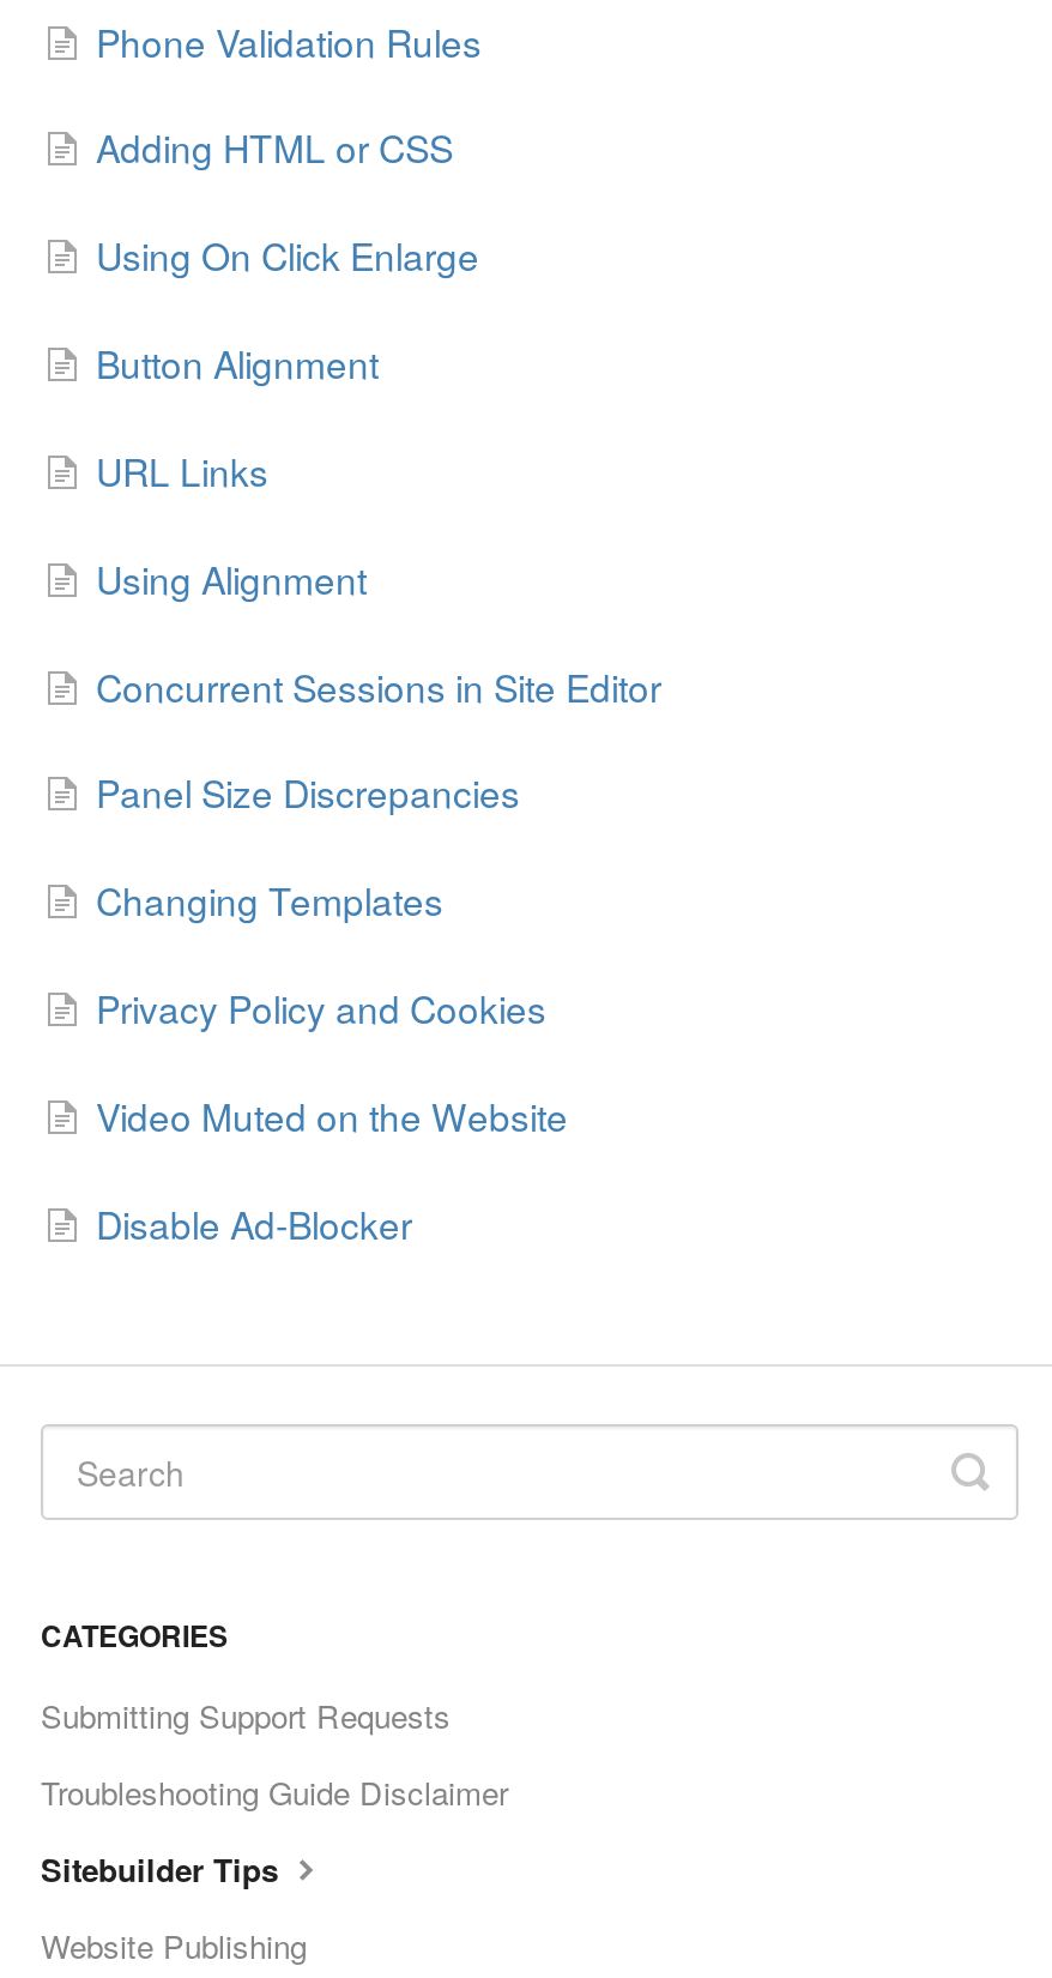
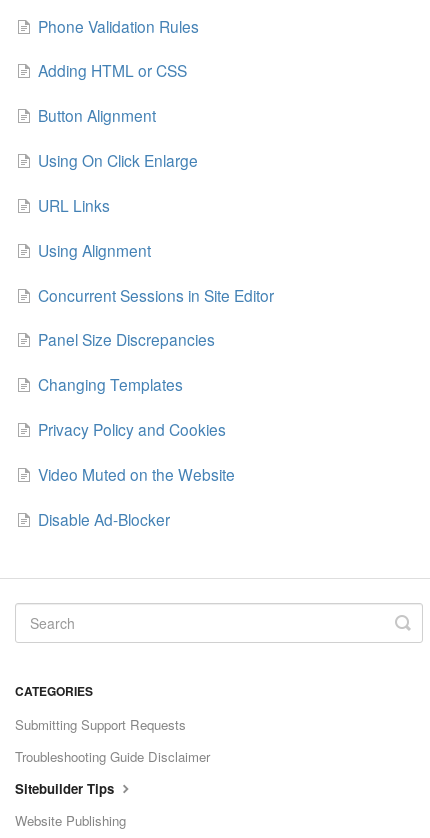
moved [96,228,479,281] -> [38,149,198,171]: Using On Click Enlarge
moved [96,336,379,389] -> [38,104,156,126]: Button Alignment

